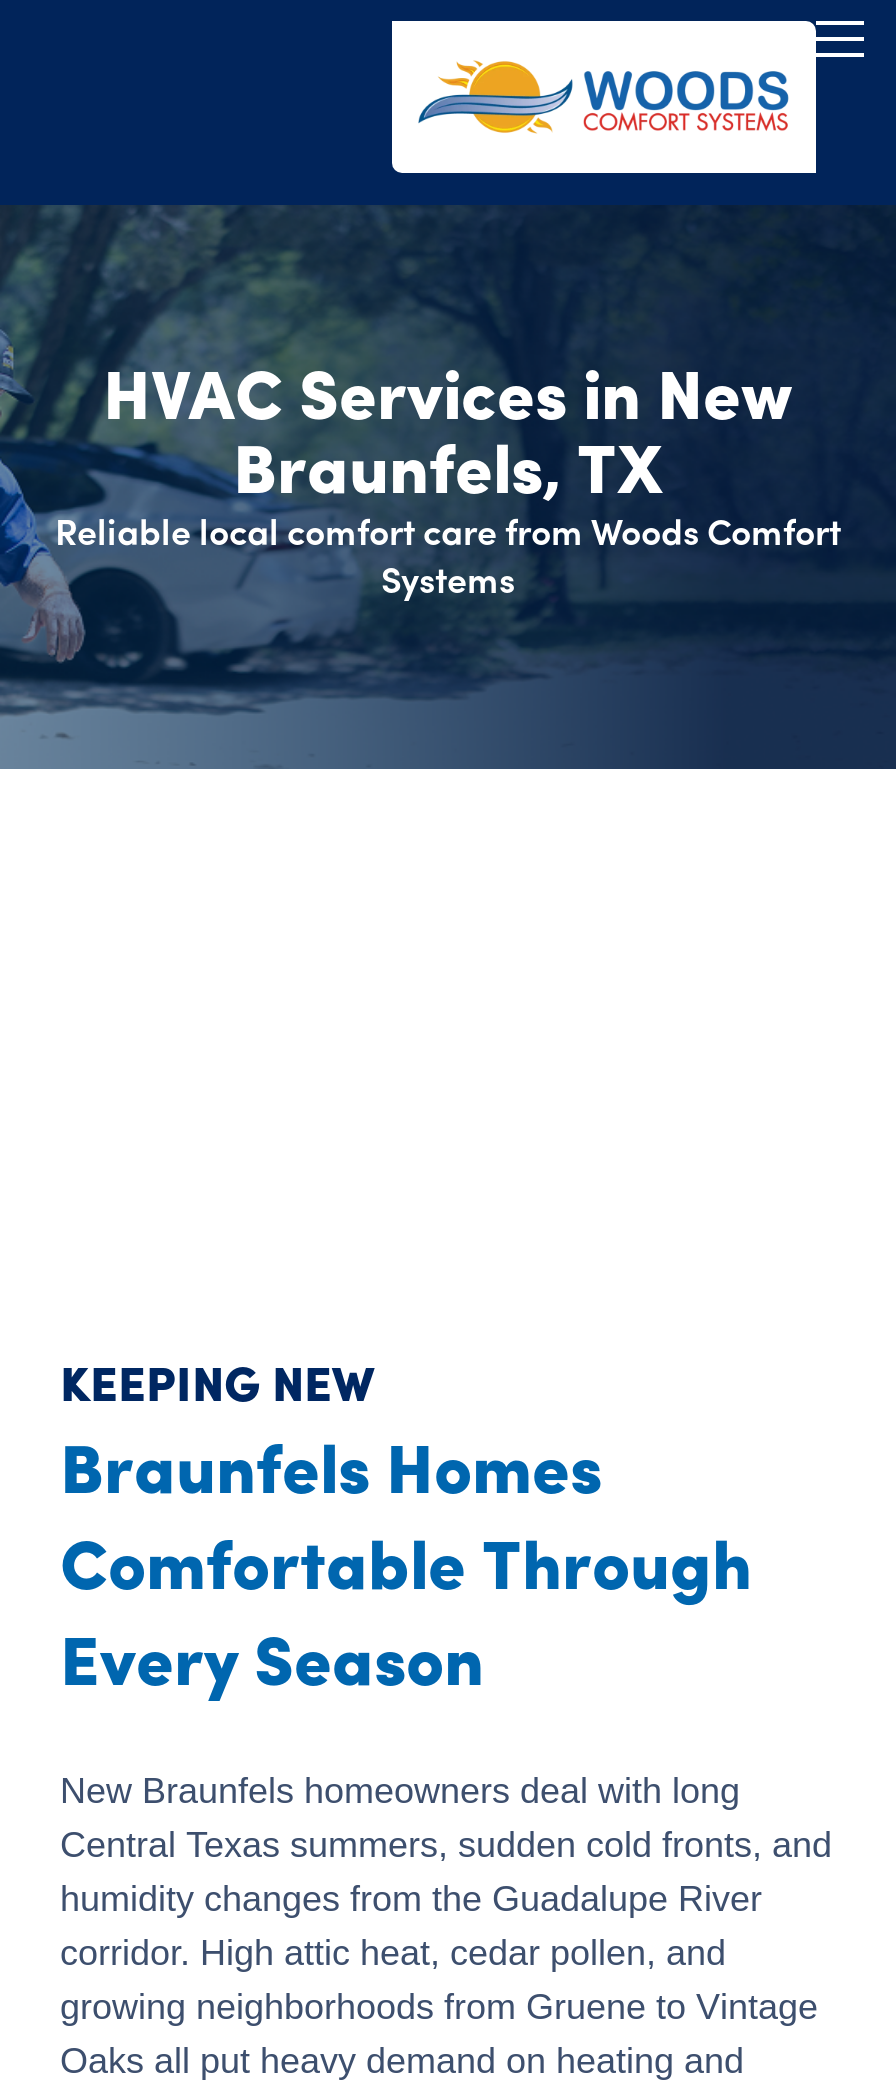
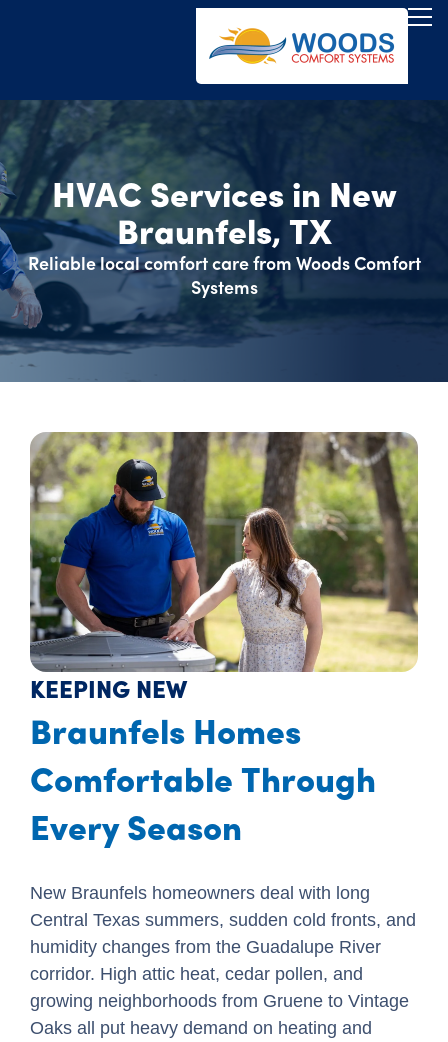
none -> [29,431,419,673] [image]

